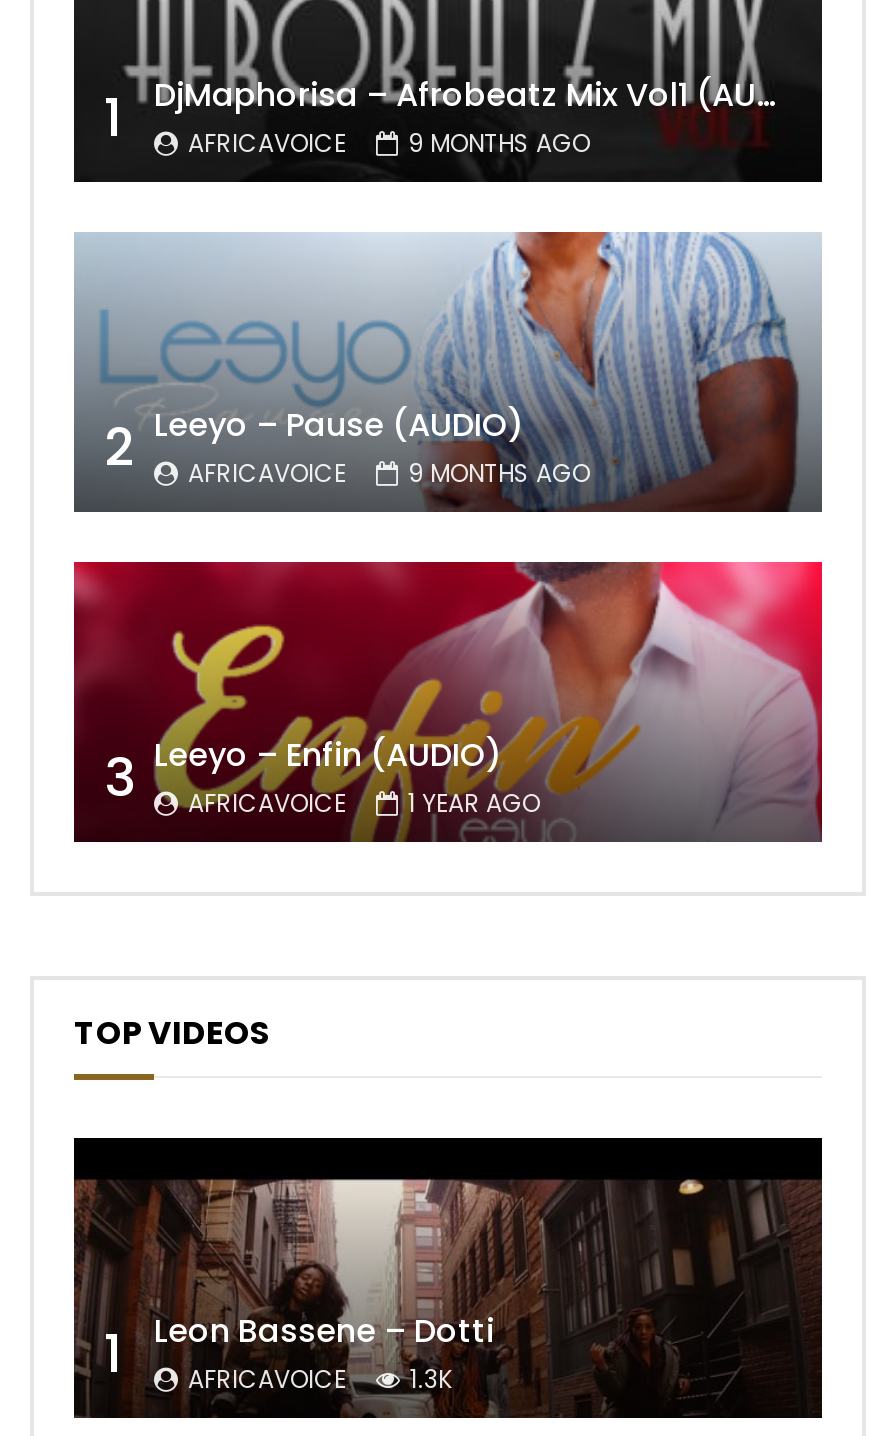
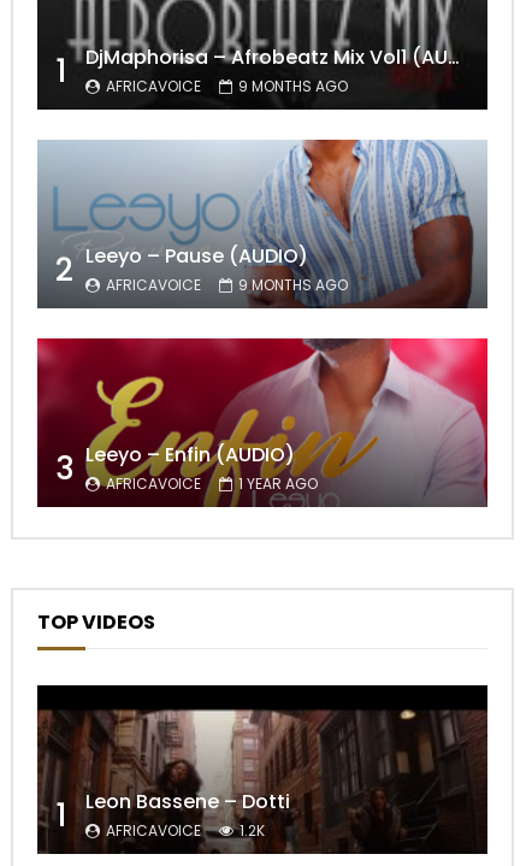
[104,1309,494,1397] 1 Leon Bassene – Dotti AFRICAVOICE 1.3K -> [55,788,290,841] 1 Leon Bassene – Dotti AFRICAVOICE 1.2K

